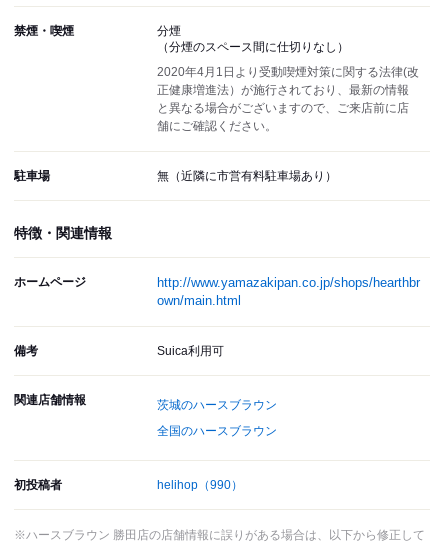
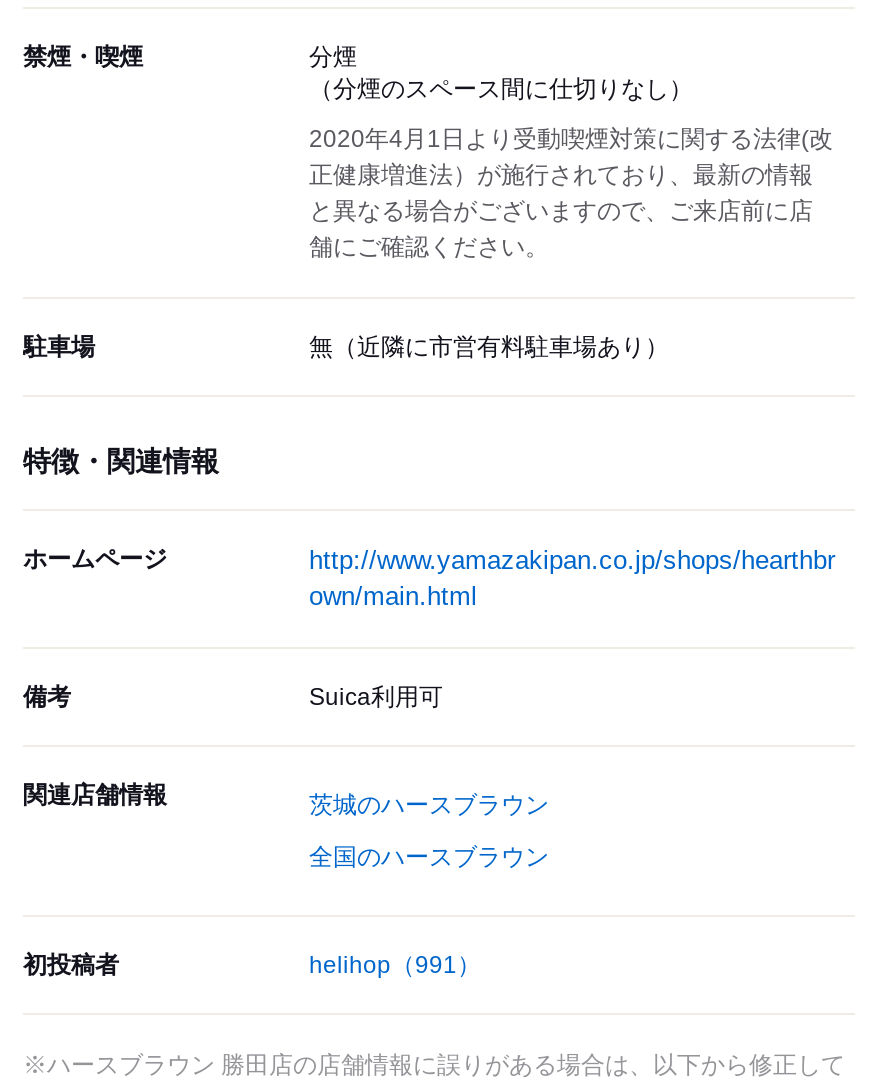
[157,478,243,492] helihop（990） -> [309,951,481,979] helihop（991）

